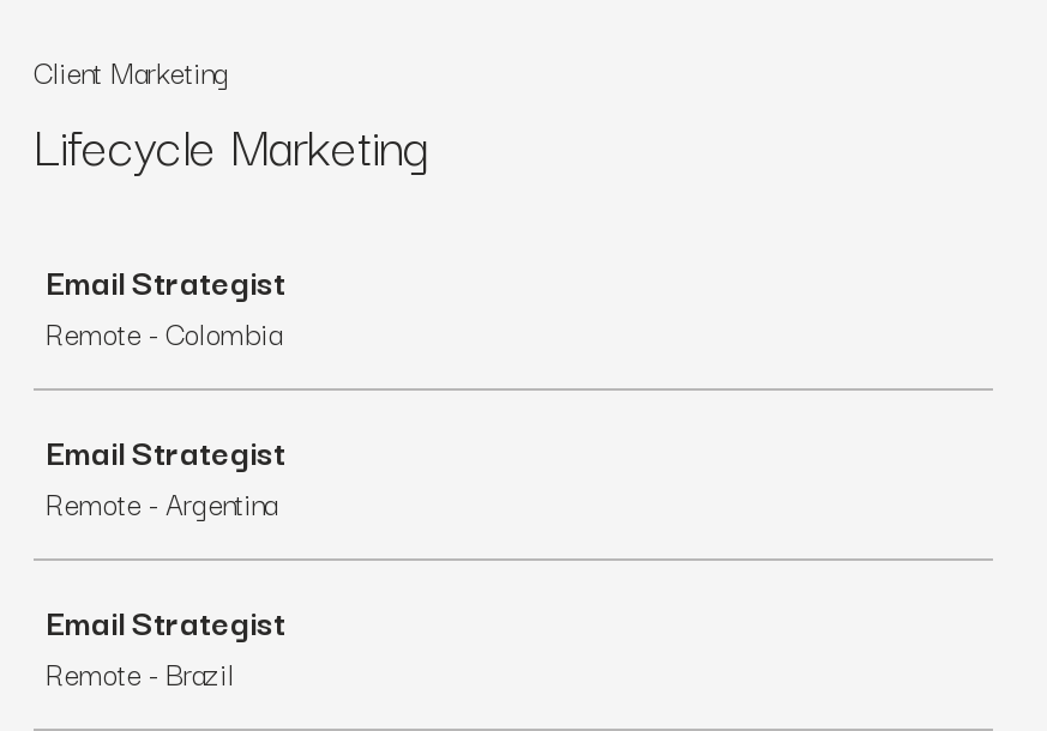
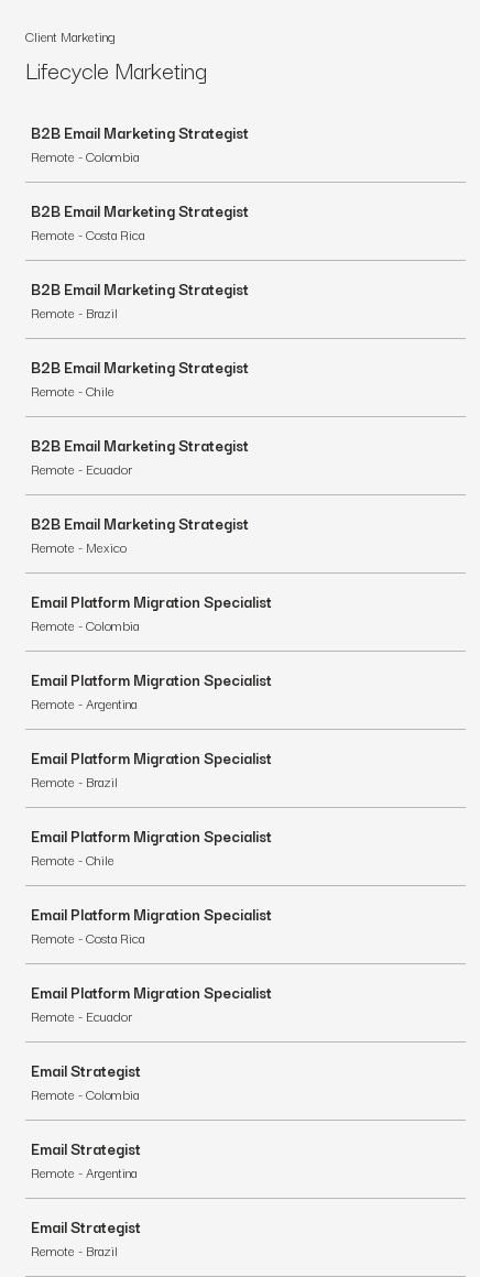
none -> [31,120,272,1026] B2B Email Marketing Strategist | Remote - Colombia | B2B Email Marketing Strategist | Remote - Costa Rica | B2B Email Marketing Strategist | Remote - Brazil | B2B Email Marketing Strategist | Remote - Chile | B2B Email Marketing Strategist | Remote - Ecuador | B2B Email Marketing Strategist | Remote - Mexico | Email Platform Migration Specialist | Remote - Colombia | Email Platform Migration Specialist | Remote - Argentina | Email Platform Migration Specialist | Remote - Brazil | Email Platform Migration Specialist | Remote - Chile | Email Platform Migration Specialist | Remote - Costa Rica | Email Platform Migration Specialist | Remote - Ecuador

